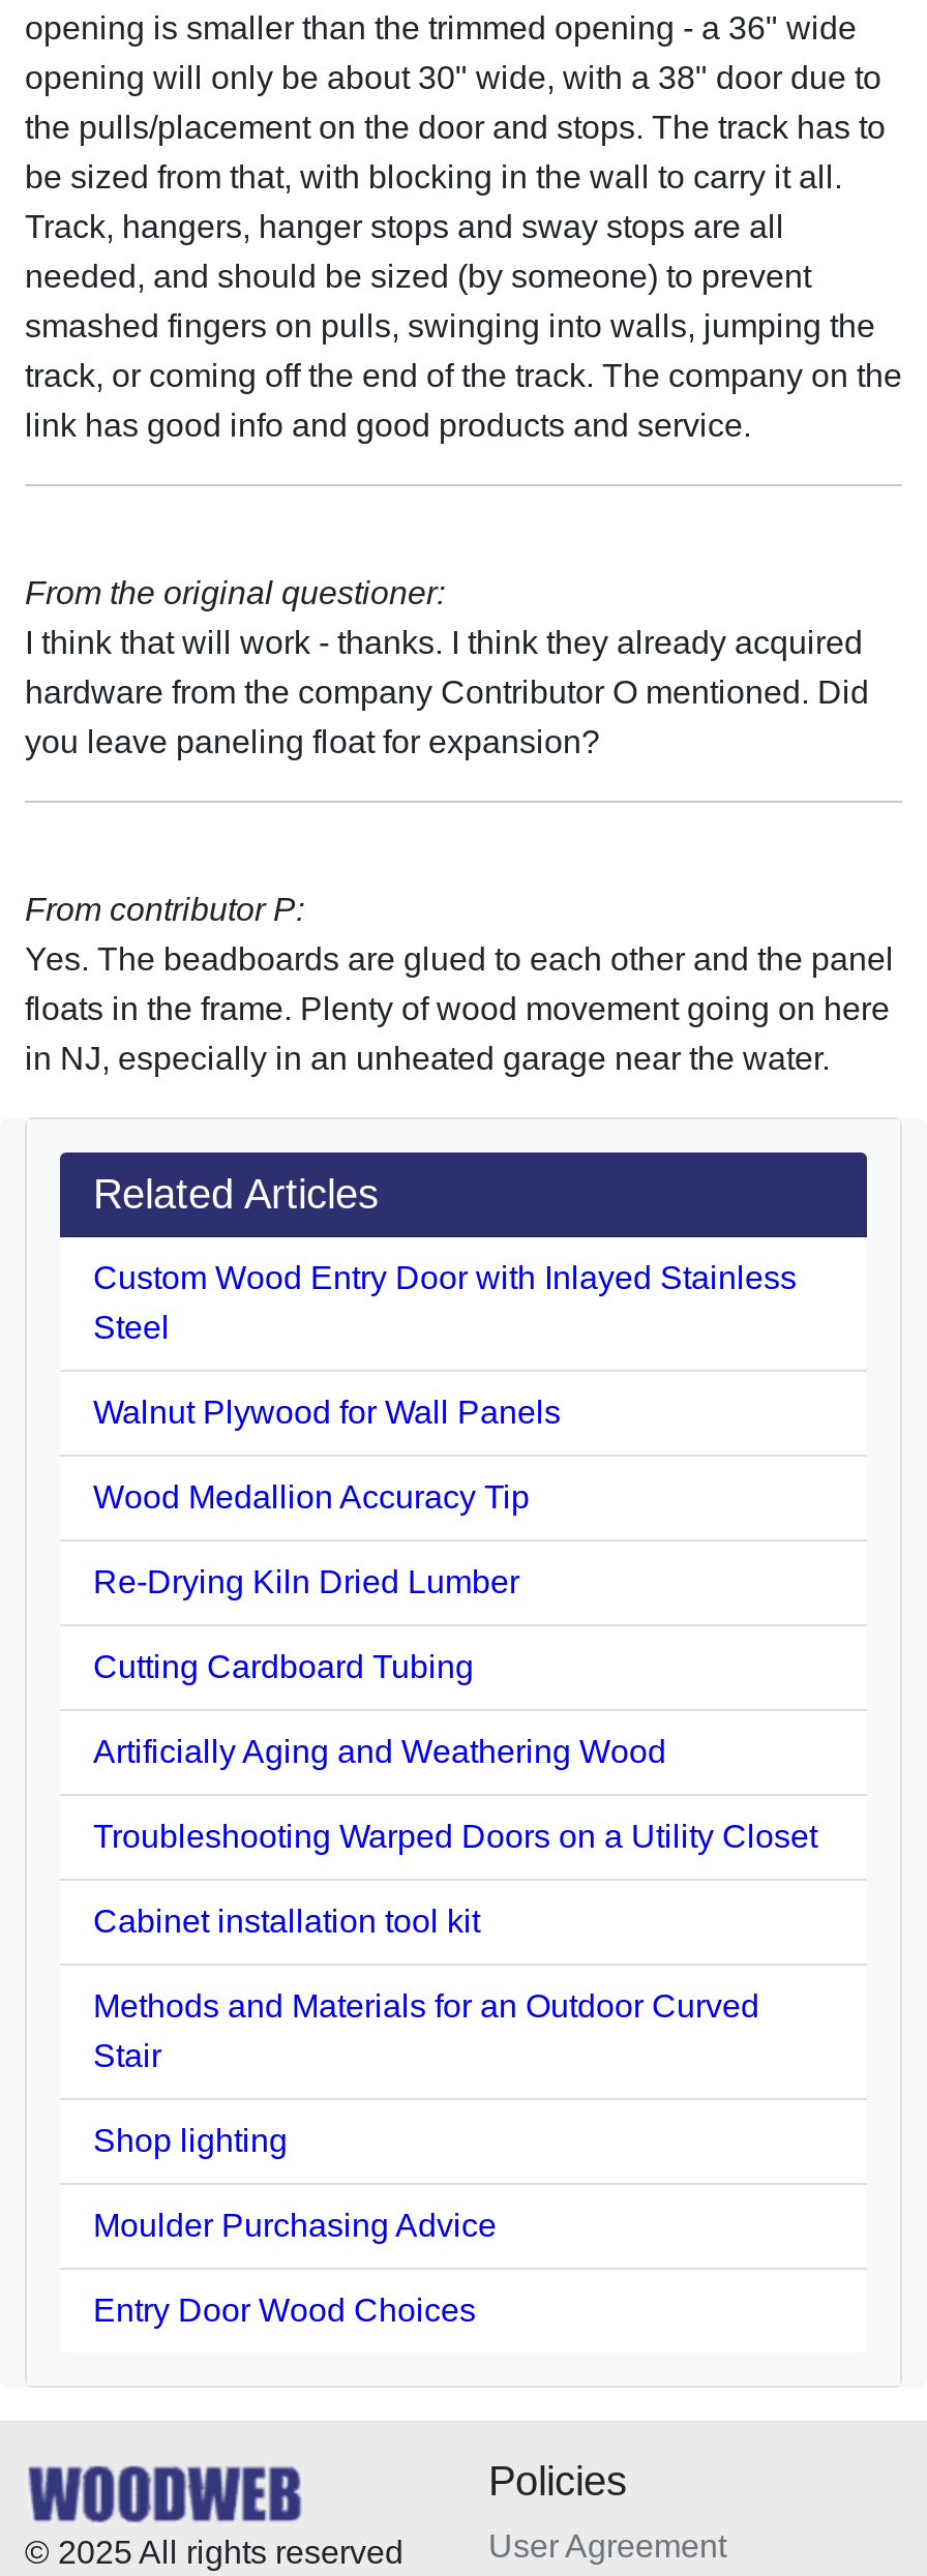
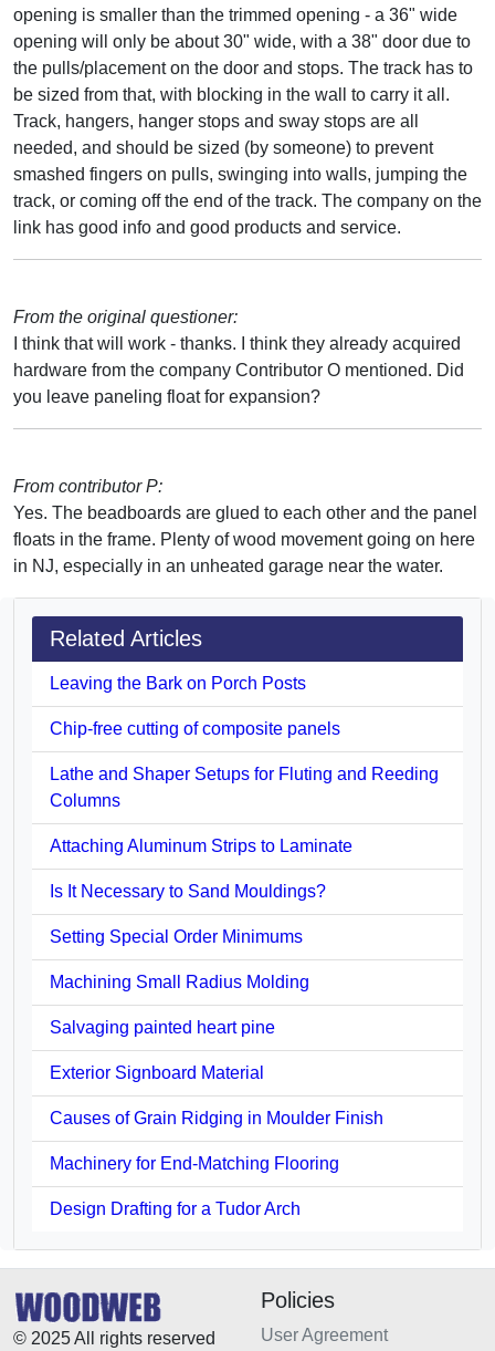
[93,1260,797,1344] Custom Wood Entry Door with Inlayed Stainless | Steel -> [50,674,306,692] Leaving the Bark on Porch Posts
[93,1394,561,1429] Walnut Plywood for Wall Panels -> [50,719,340,738] Chip-free cutting of composite panels
[93,1479,530,1514] Wood Medallion Accuracy Tip -> [50,764,439,810] Lathe and Shaper Setups for Fluting and Reeding | Columns
[93,1564,519,1599] Re-Drying Kiln Dried Lumber -> [50,836,352,855] Attaching Aluminum Strips to Laminate
[93,1649,474,1684] Cutting Cardboard Tubing -> [50,882,326,900] Is It Necessary to Sand Mouldings?
[93,1733,666,1769] Artificially Aging and Weathering Wood -> [50,927,303,946] Setting Special Order Minimums
[93,1818,817,1853] Troubleshooting Warped Doors on a Utility Closet -> [50,972,309,991] Machining Small Radius Molding
[93,1903,480,1938] Cabinet installation tool kit -> [50,1018,275,1037] Salvaging painted heart pine
[93,1988,759,2073] Methods and Materials for an Outdoor Curved | Stair -> [50,1063,264,1082] Exterior Signboard Material
[93,2122,288,2158] Shop lighting -> [50,1108,383,1127] Causes of Grain Ridging in Moulder Finish
[93,2207,497,2242] Moulder Purchasing Advice -> [50,1154,339,1173] Machinery for End-Matching Flooring
[93,2292,476,2327] Entry Door Wood Choices -> [50,1199,301,1218] Design Drafting for a Tudor Arch

